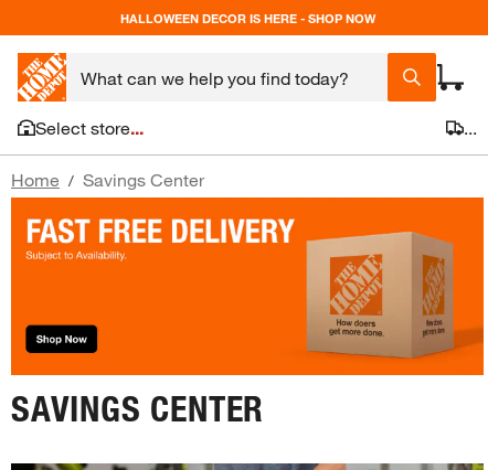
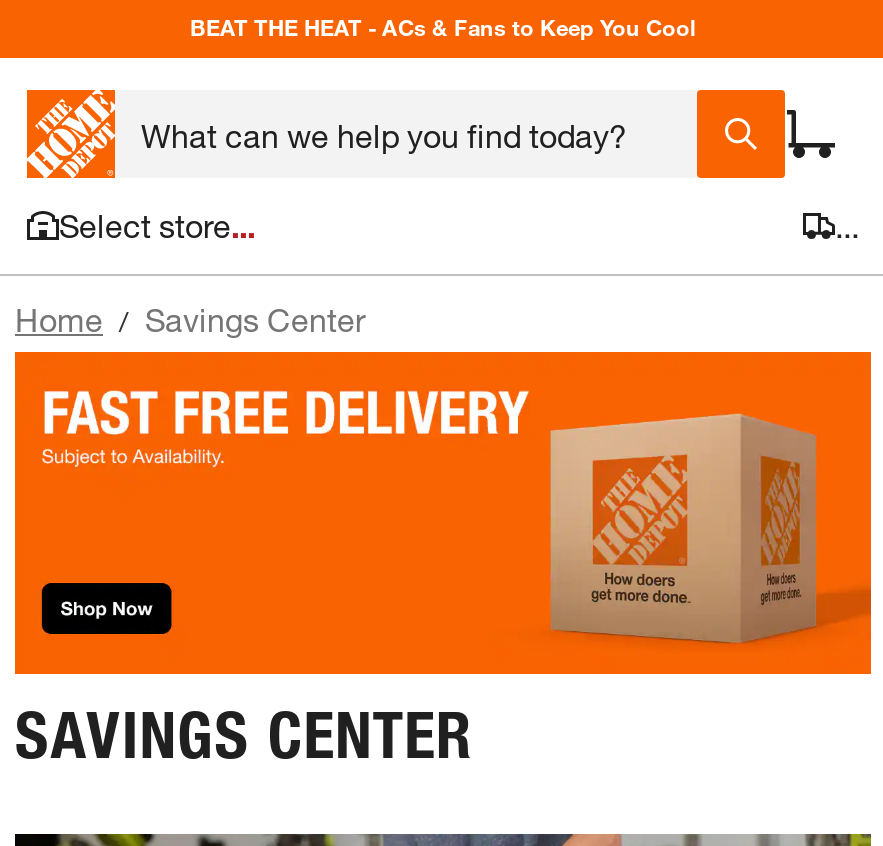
[120,10,375,25] HALLOWEEN DECOR IS HERE - SHOP NOW -> [190,12,696,40] BEAT THE HEAT - ACs & Fans to Keep You Cool

